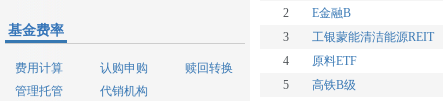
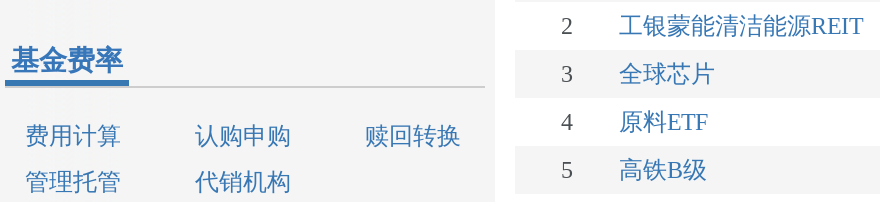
[312,6,351,20] E金融B -> none
moved [312,30,434,44] -> [619,12,863,40]: 工银蒙能清洁能源REIT
none -> [619,60,715,88] 全球芯片

